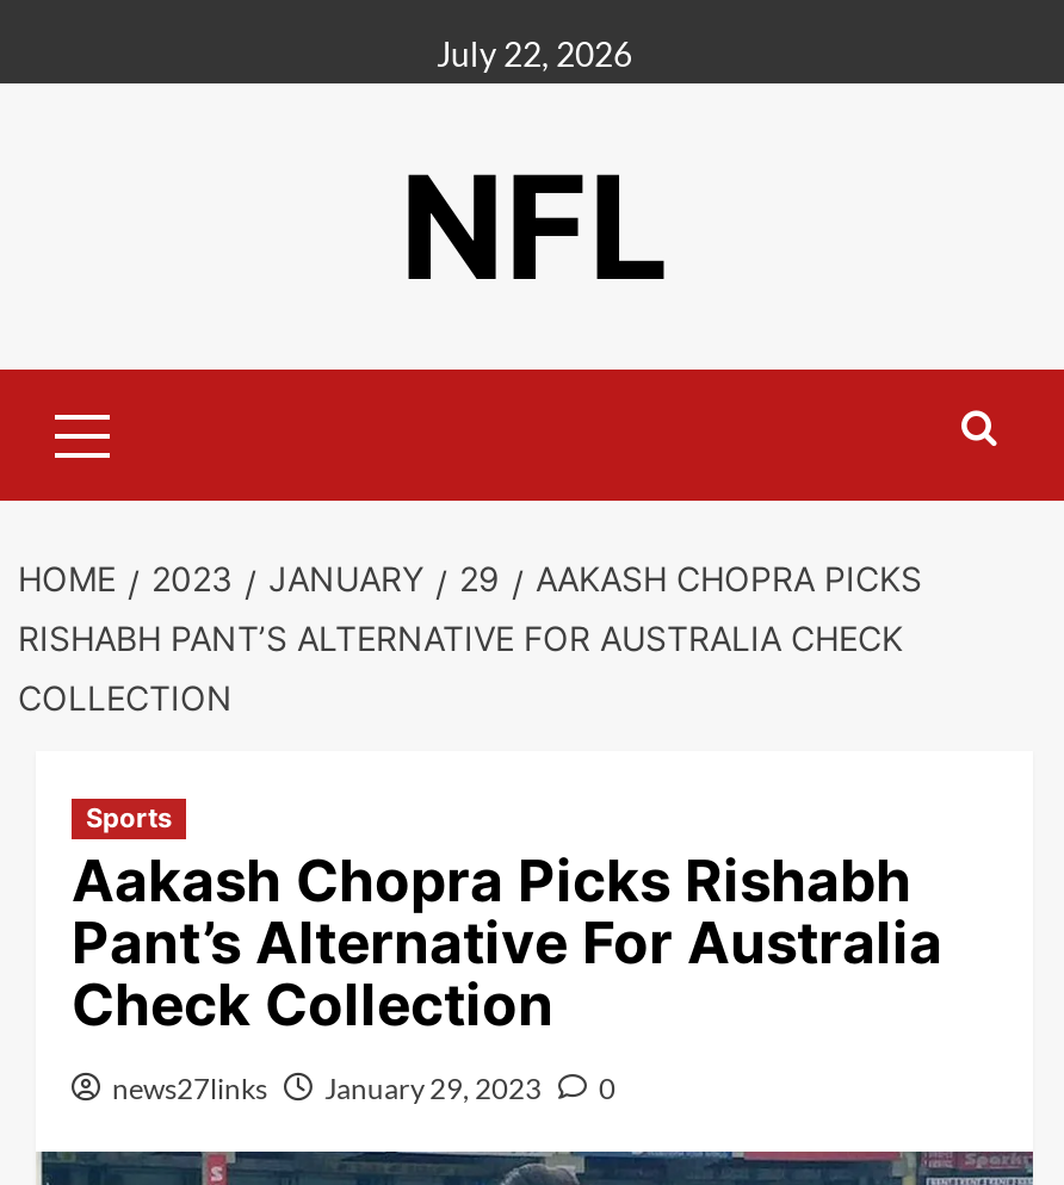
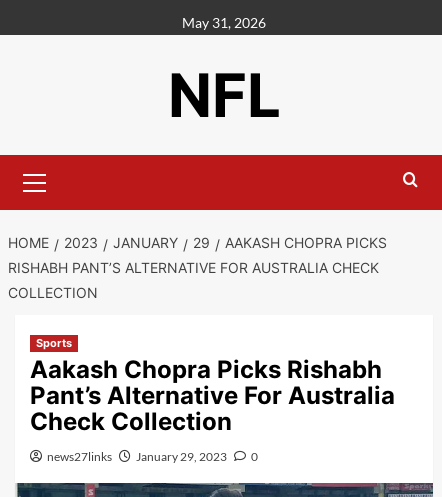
[437,33,632,74] July 22, 2026 -> [182,14,266,31] May 31, 2026

